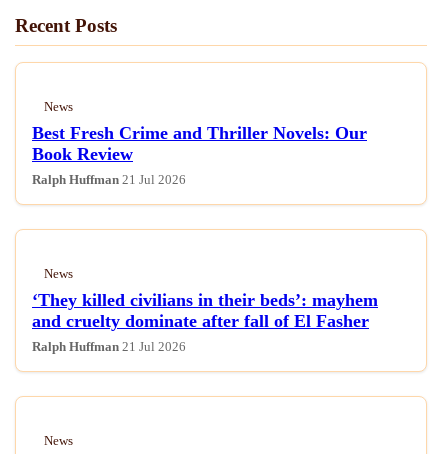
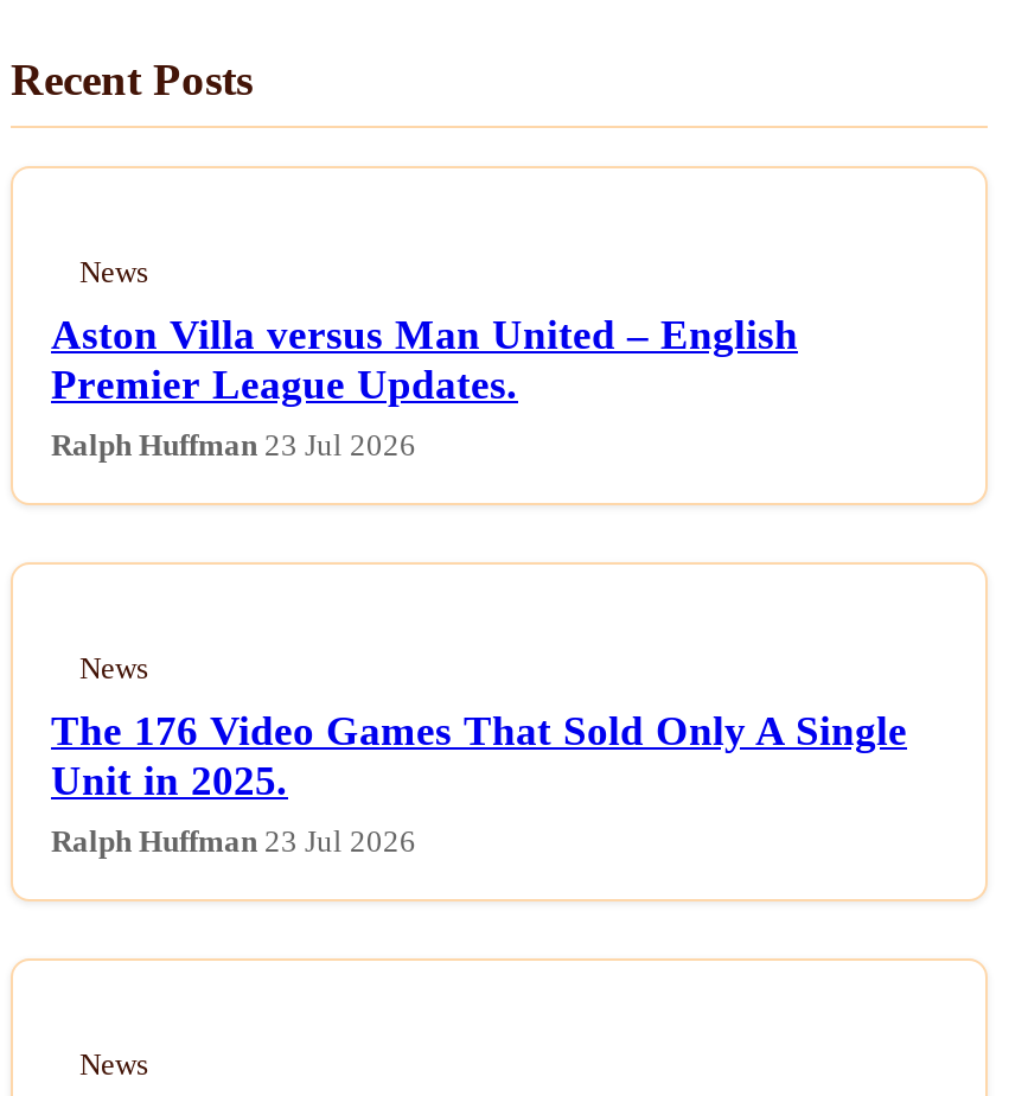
[32,123,367,187] Best Fresh Crime and Thriller Novels: Our | Book Review | Ralph Huffman 21 Jul 2026 -> [51,311,798,463] Aston Villa versus Man United – English | Premier League Updates. | Ralph Huffman 23 Jul 2026
[32,290,378,354] ‘They killed civilians in their beds’: mayhem | and cruelty dominate after fall of El Fasher | Ralph Huffman 21 Jul 2026 -> [51,707,907,859] The 176 Video Games That Sold Only A Single | Unit in 2025. | Ralph Huffman 23 Jul 2026

